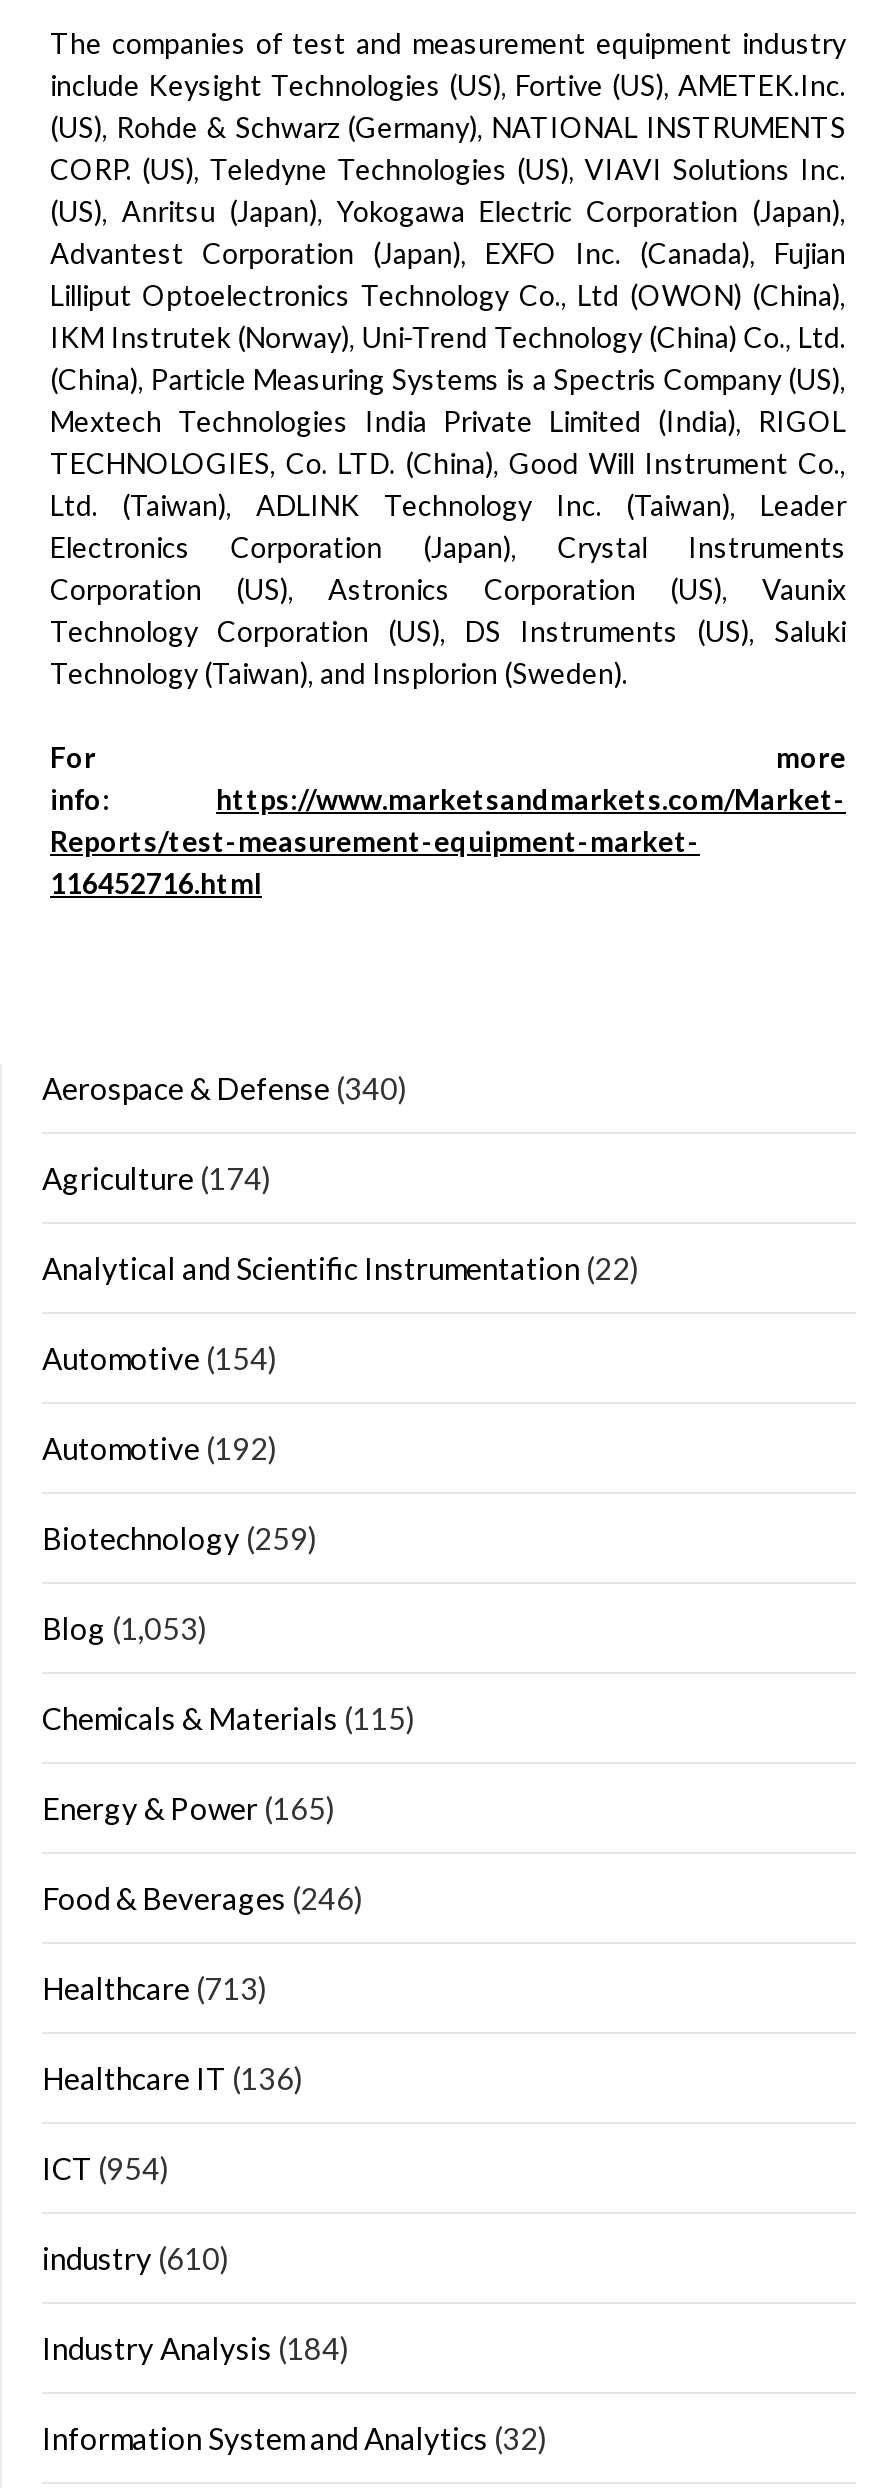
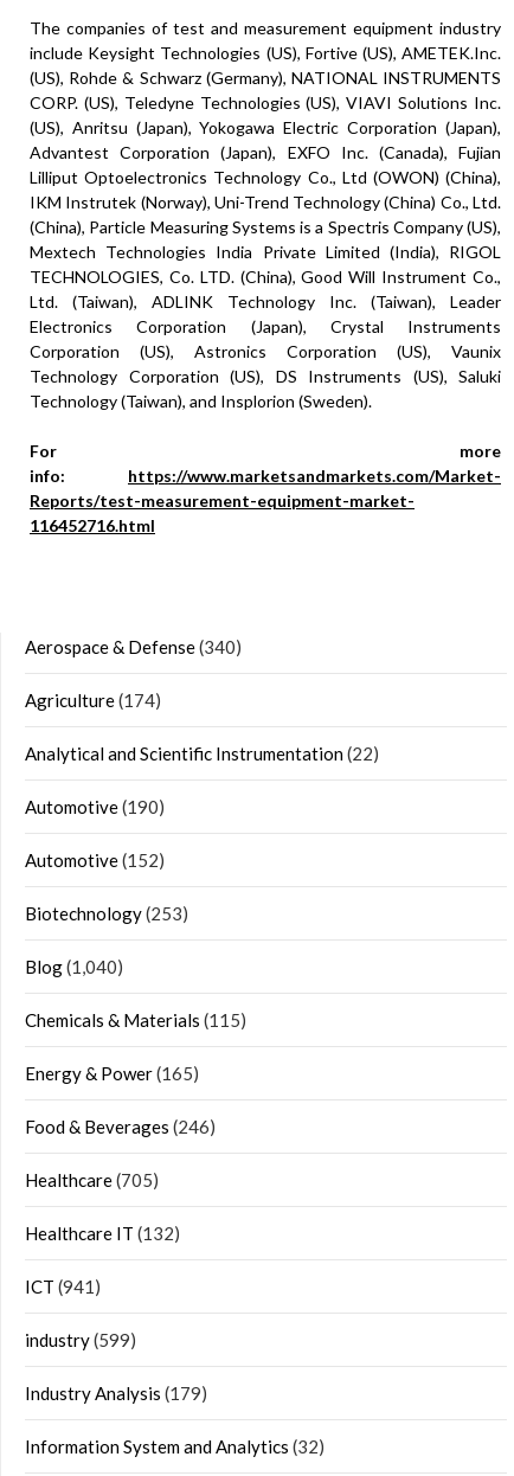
[42,1340,278,1376] Automotive (154) -> [25,796,165,817] Automotive (190)
[42,1430,278,1466] Automotive (192) -> [25,849,165,870] Automotive (152)
[42,1520,318,1556] Biotechnology (259) -> [25,902,188,924] Biotechnology (253)
[42,1610,208,1646] Blog (1,053) -> [25,956,123,977] Blog (1,040)
[42,1970,268,2006] Healthcare (713) -> [25,1169,159,1190] Healthcare (705)
[42,2060,304,2096] Healthcare IT (136) -> [25,1222,180,1244] Healthcare IT (132)
[42,2150,170,2186] ICT (954) -> [25,1276,101,1297] ICT (941)
[42,2240,230,2276] industry (610) -> [25,1329,136,1350] industry (599)
[42,2330,350,2366] Industry Analysis (184) -> [25,1382,207,1404] Industry Analysis (179)

